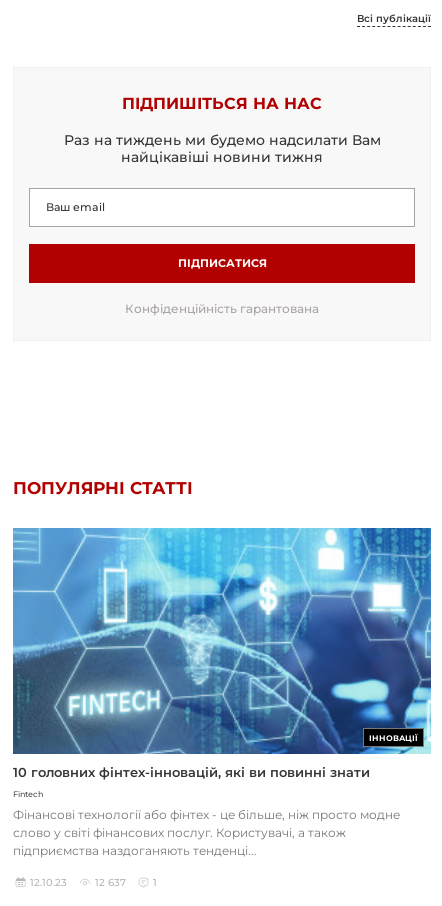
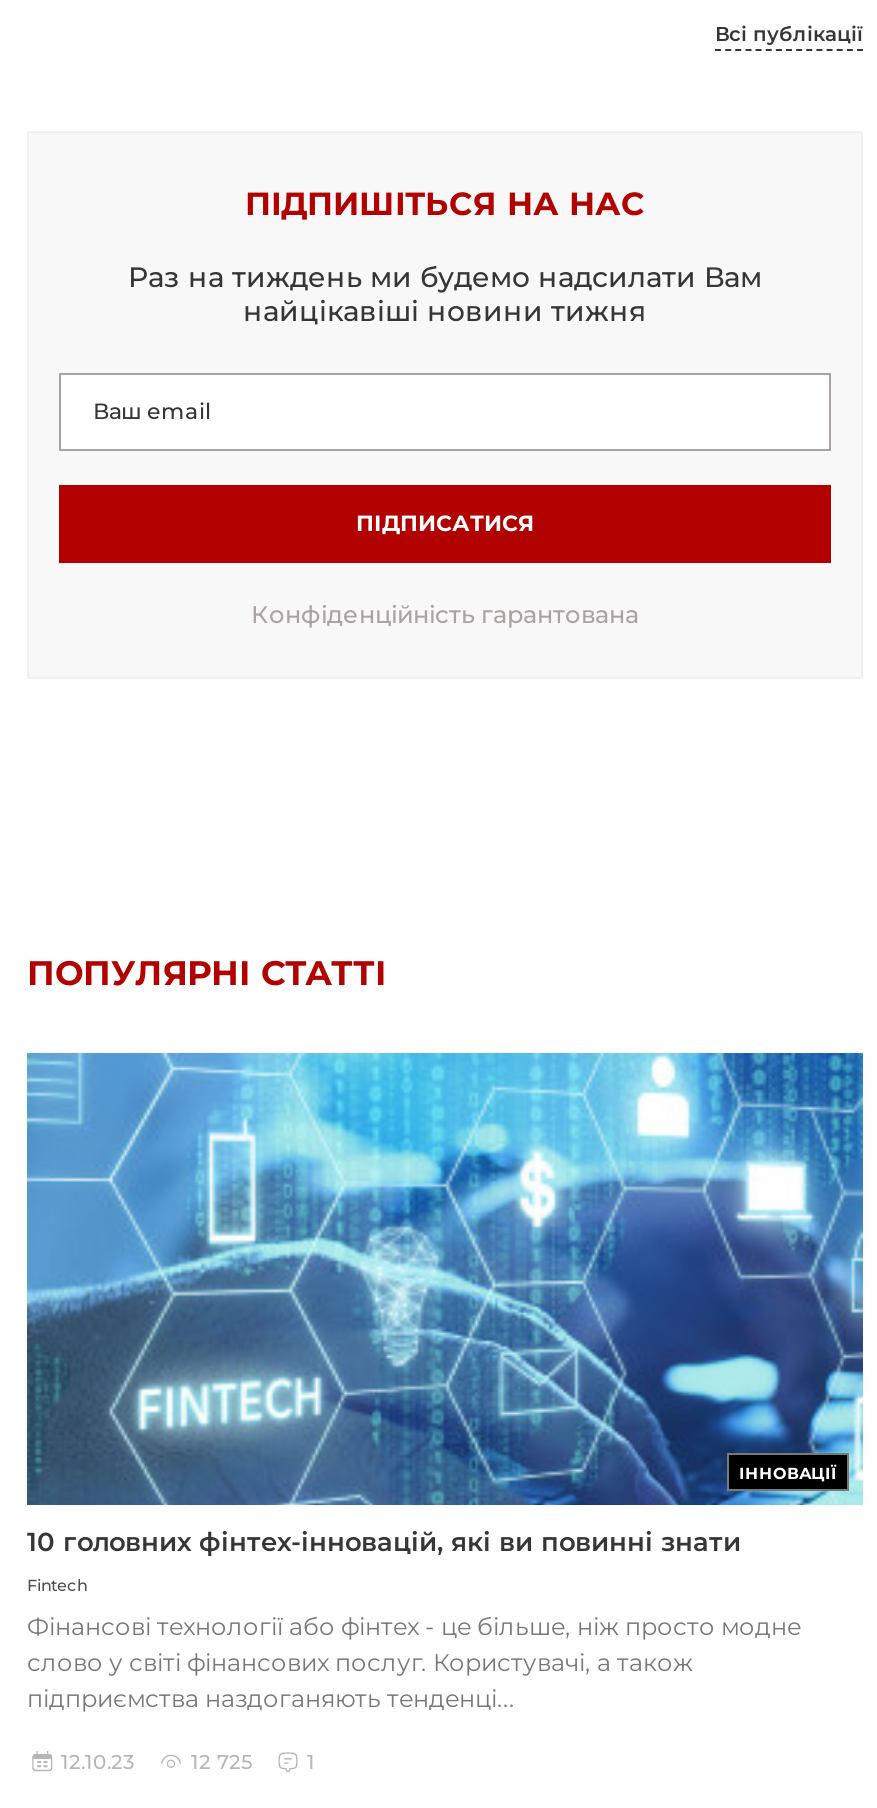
[95,876,126,889] 12 637 -> [191,1749,253,1775] 12 725

